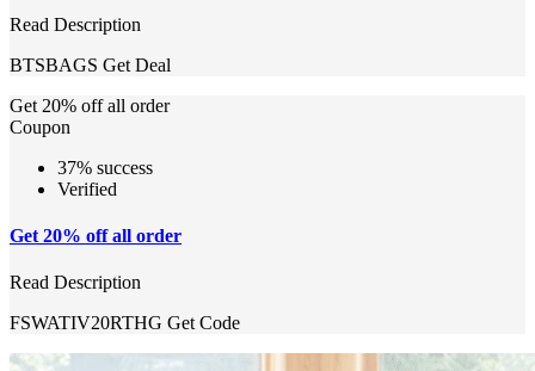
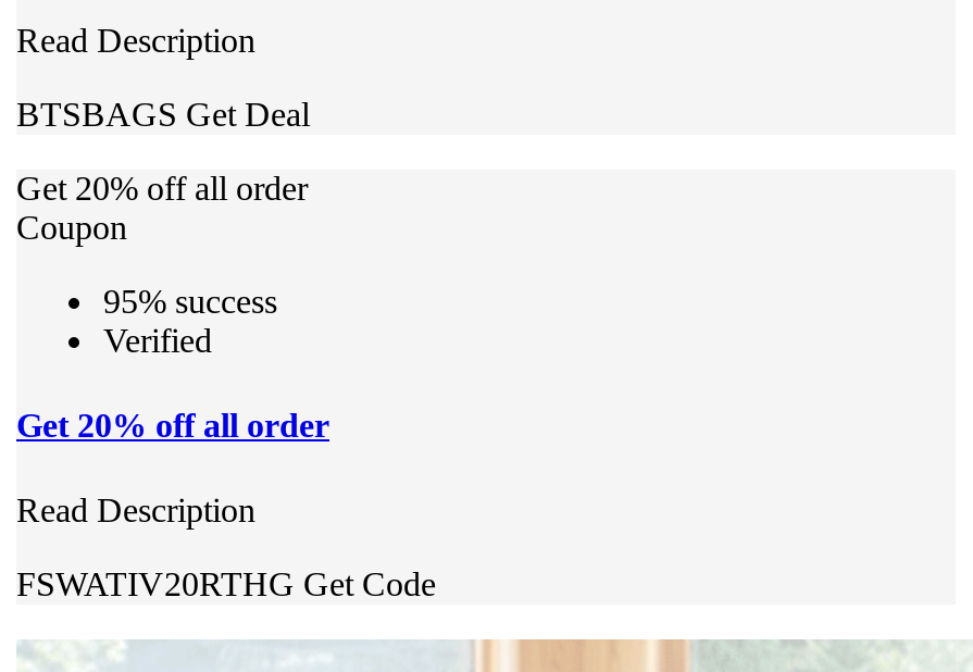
[57,157,153,177] 37% success -> [103,282,277,319] 95% success

